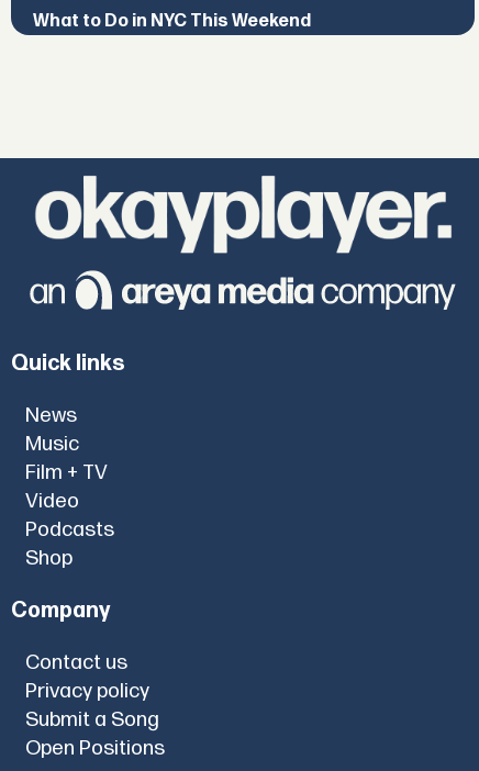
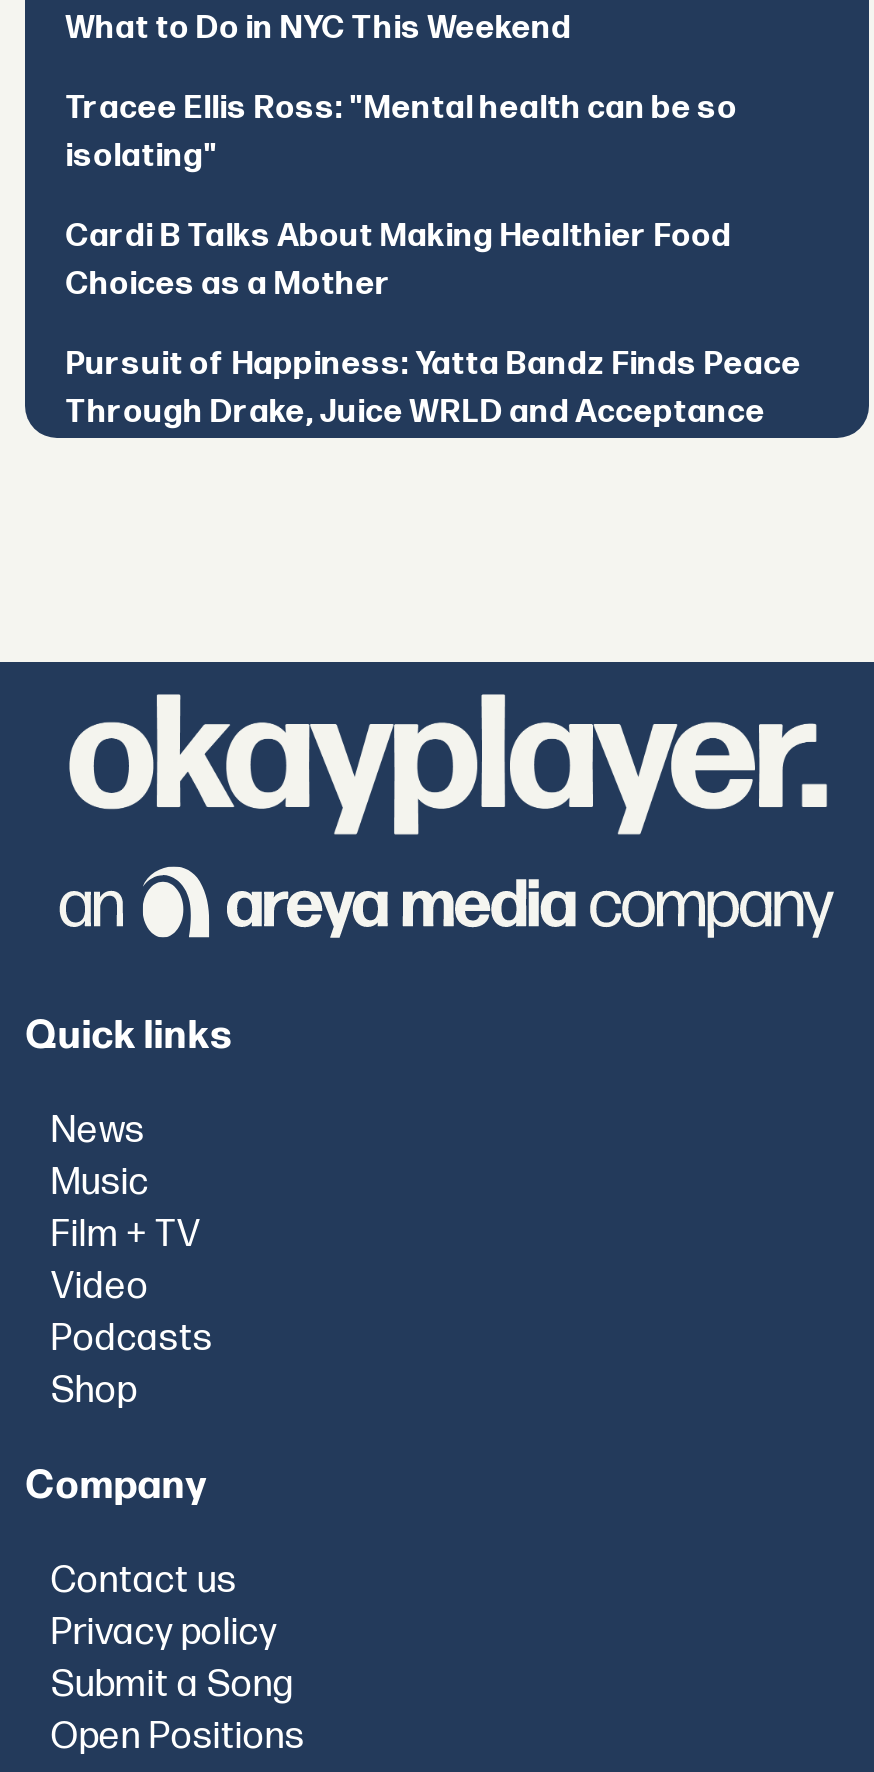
none -> [65,90,801,431] Tracee Ellis Ross: "Mental health can be so | isolating" | Cardi B Talks About Making Healthier Food | Choices as a Mother | Pursuit of Happiness: Yatta Bandz Finds Peace | Through Drake, Juice WRLD and Acceptance

